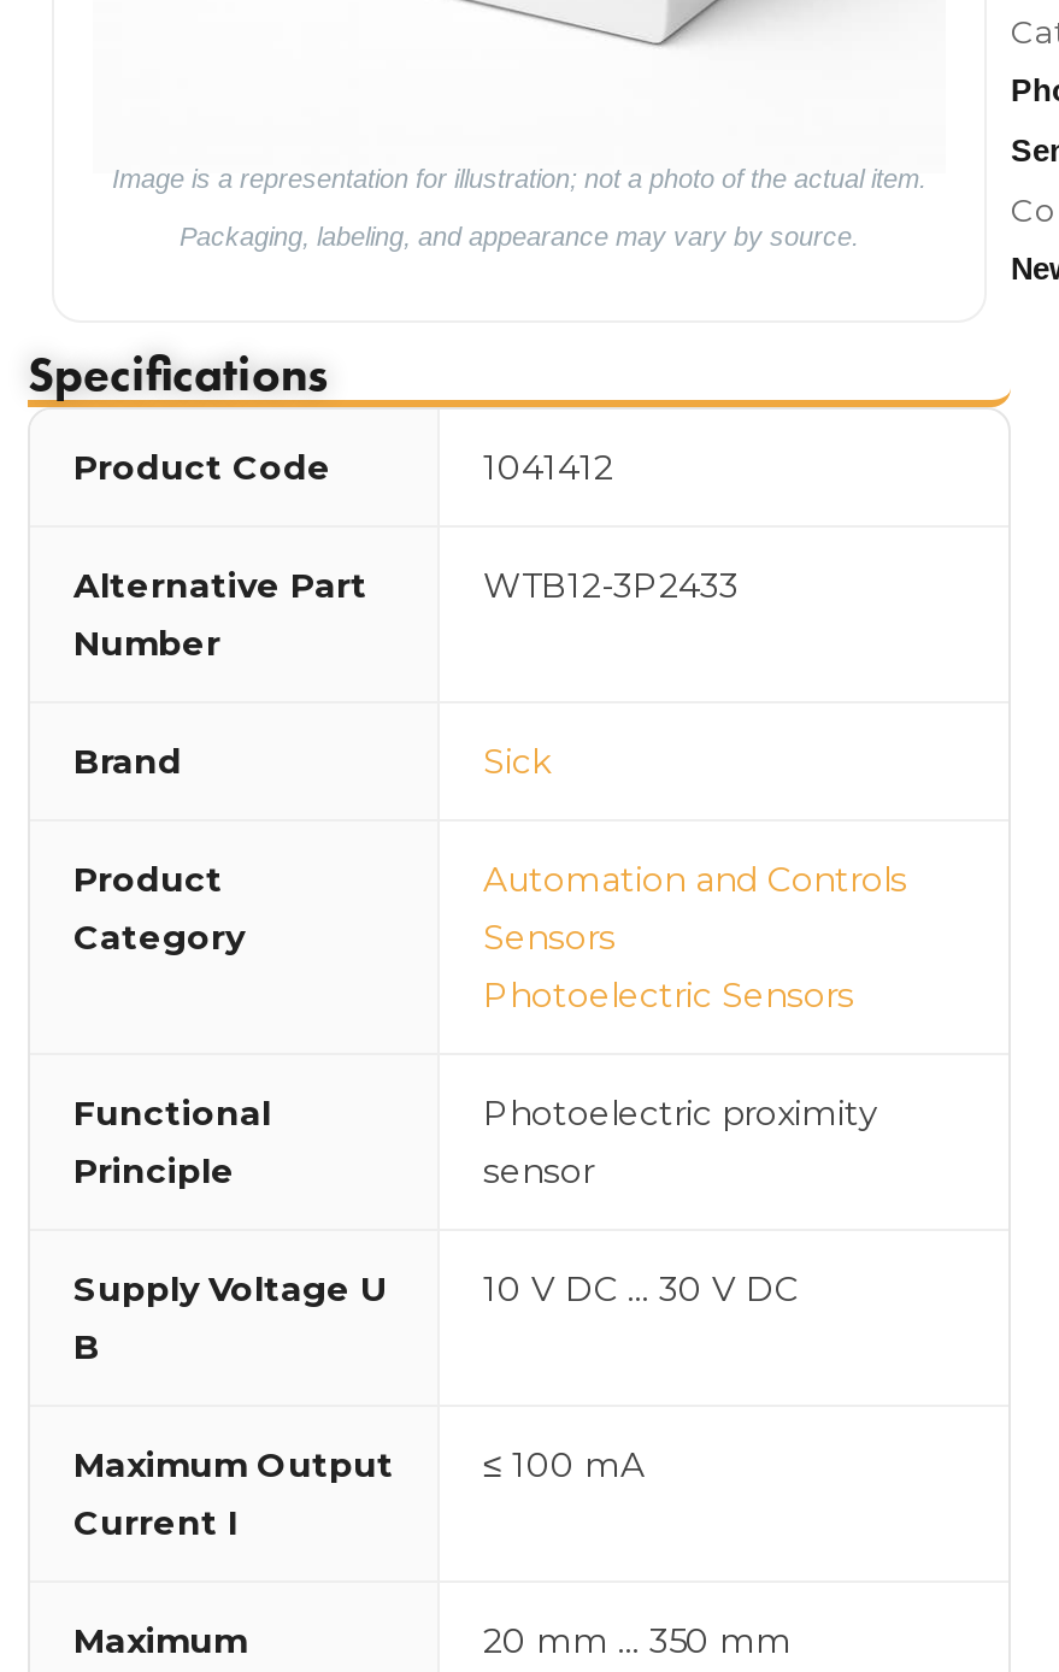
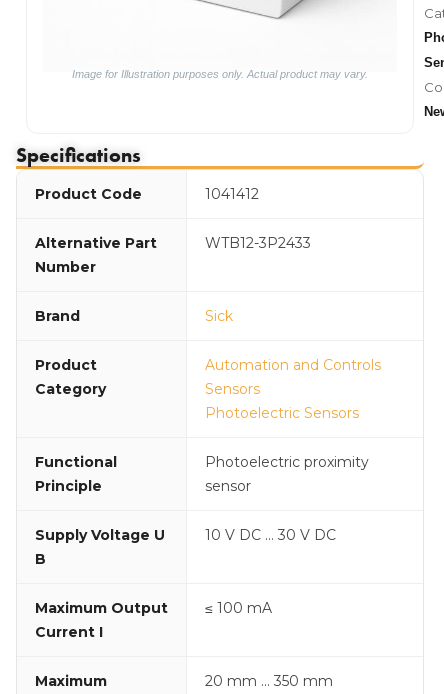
[112,164,926,251] Image is a representation for illustration; not a photo of the actual item. | Packaging, labeling, and appearance may vary by source. -> [72,68,368,80] Image for Illustration purposes only. Actual product may vary.

